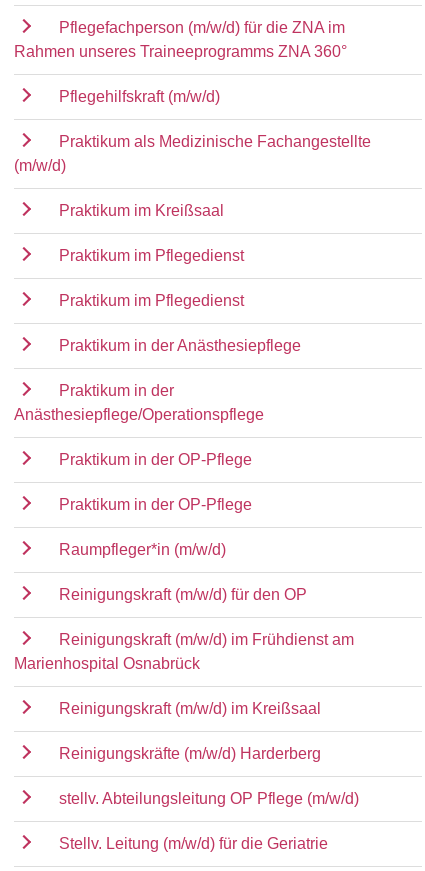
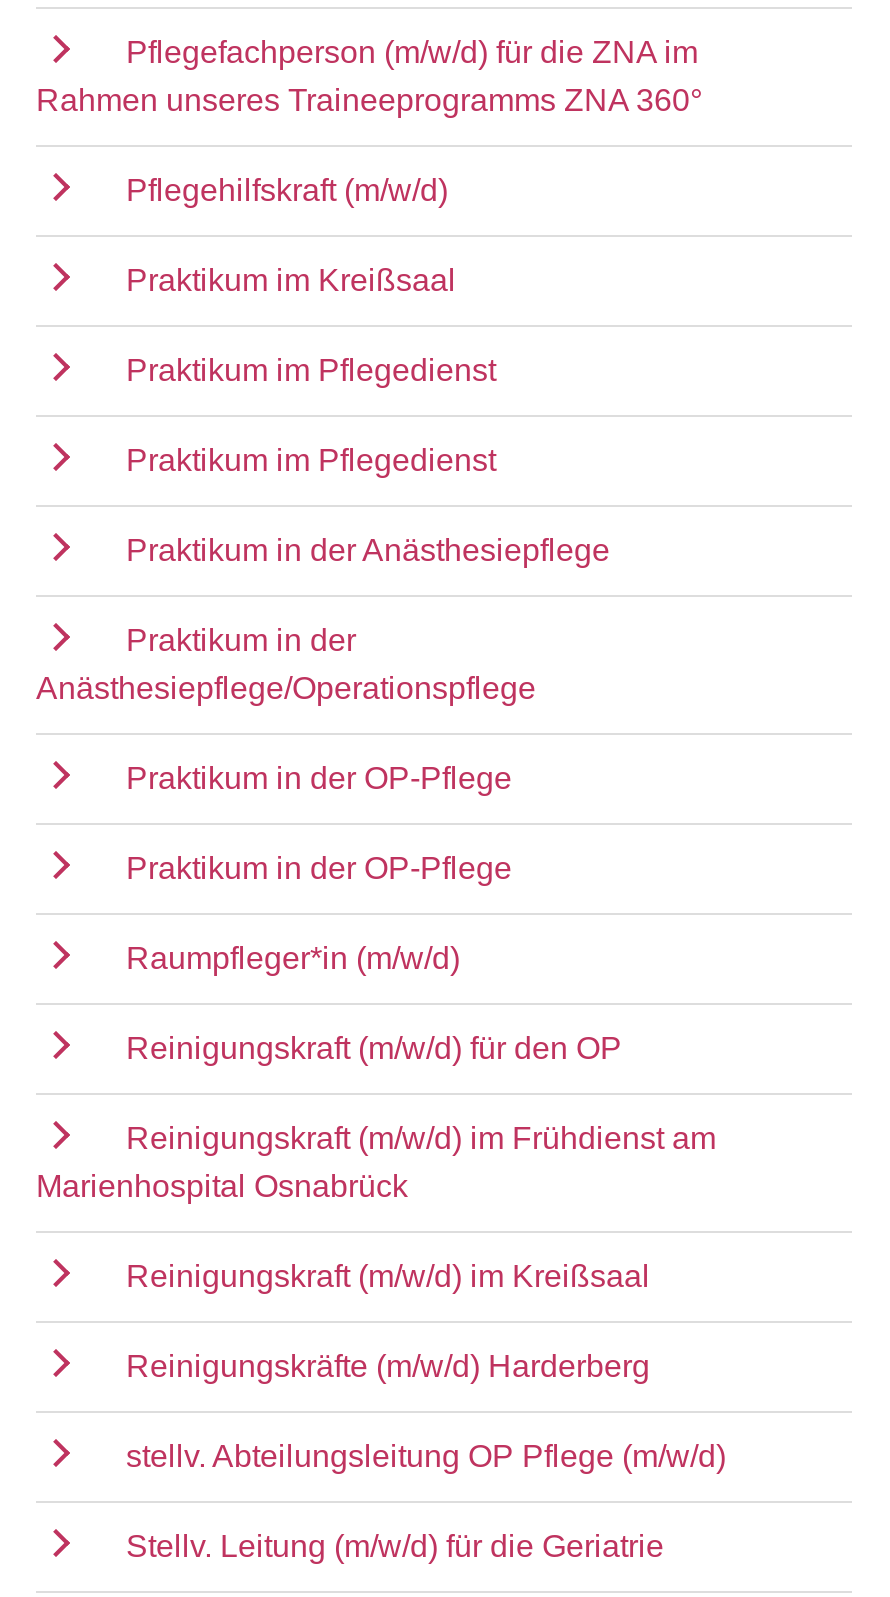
[14,133,371,174] Praktikum als Medizinische Fachangestellte | (m/w/d) -> none

